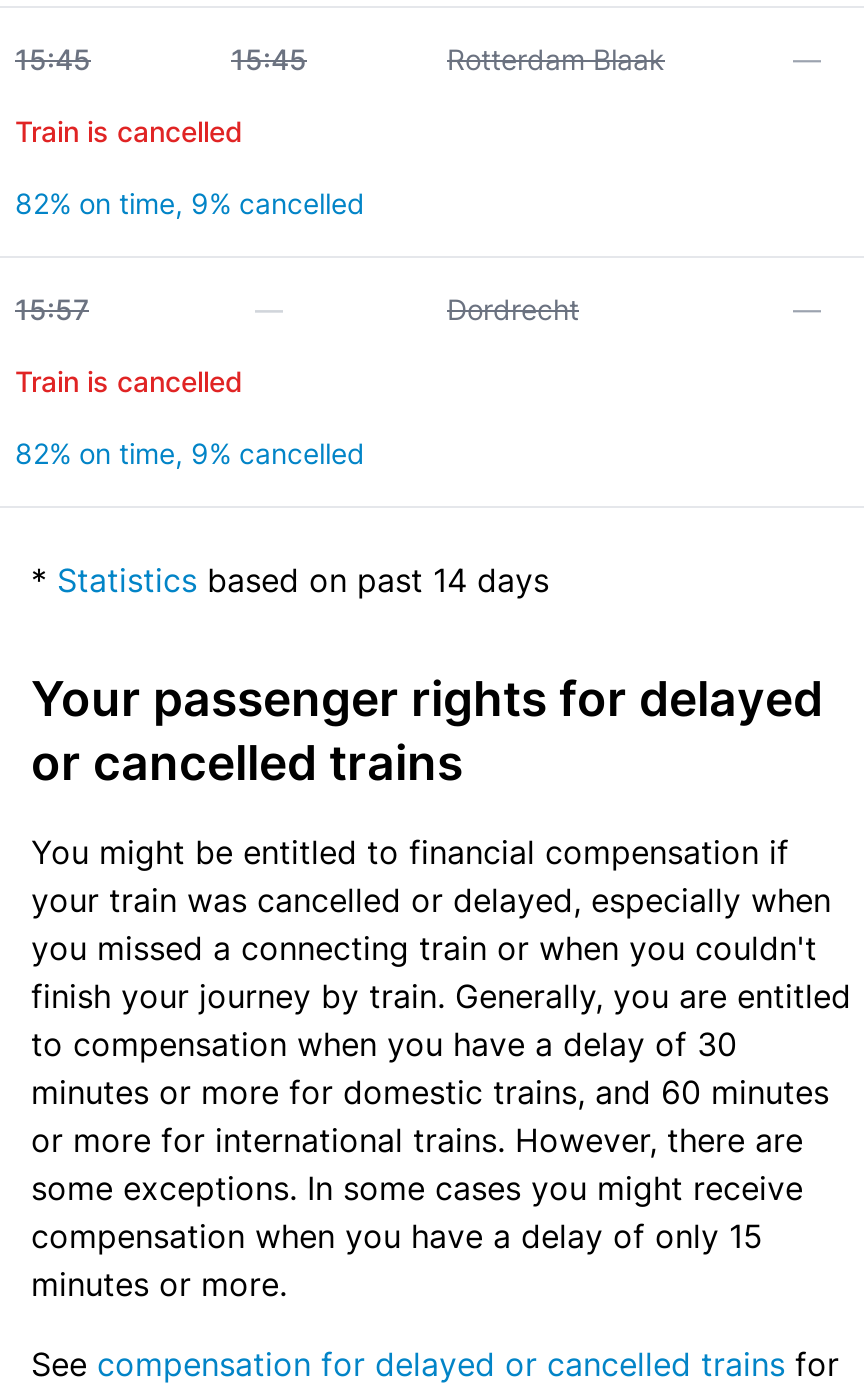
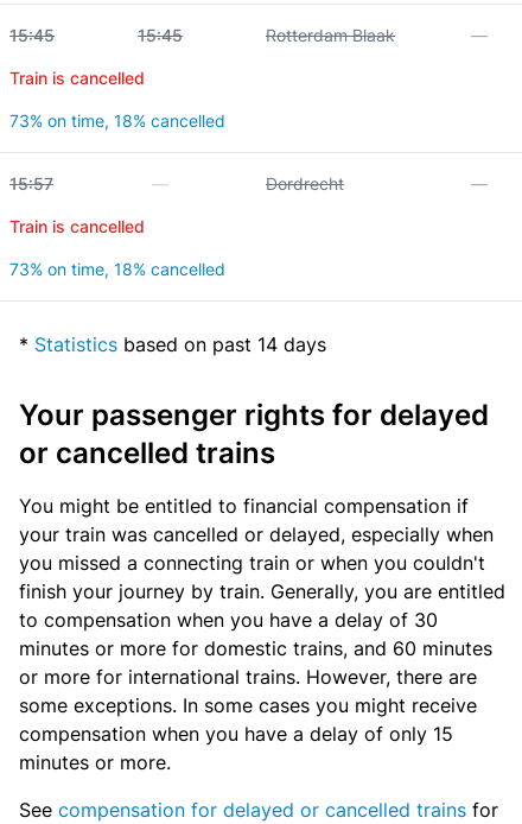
[15,186,365,220] 82% on time, 9% cancelled -> [9,110,225,131] 73% on time, 18% cancelled
[15,436,365,470] 82% on time, 9% cancelled -> [9,259,225,279] 73% on time, 18% cancelled

